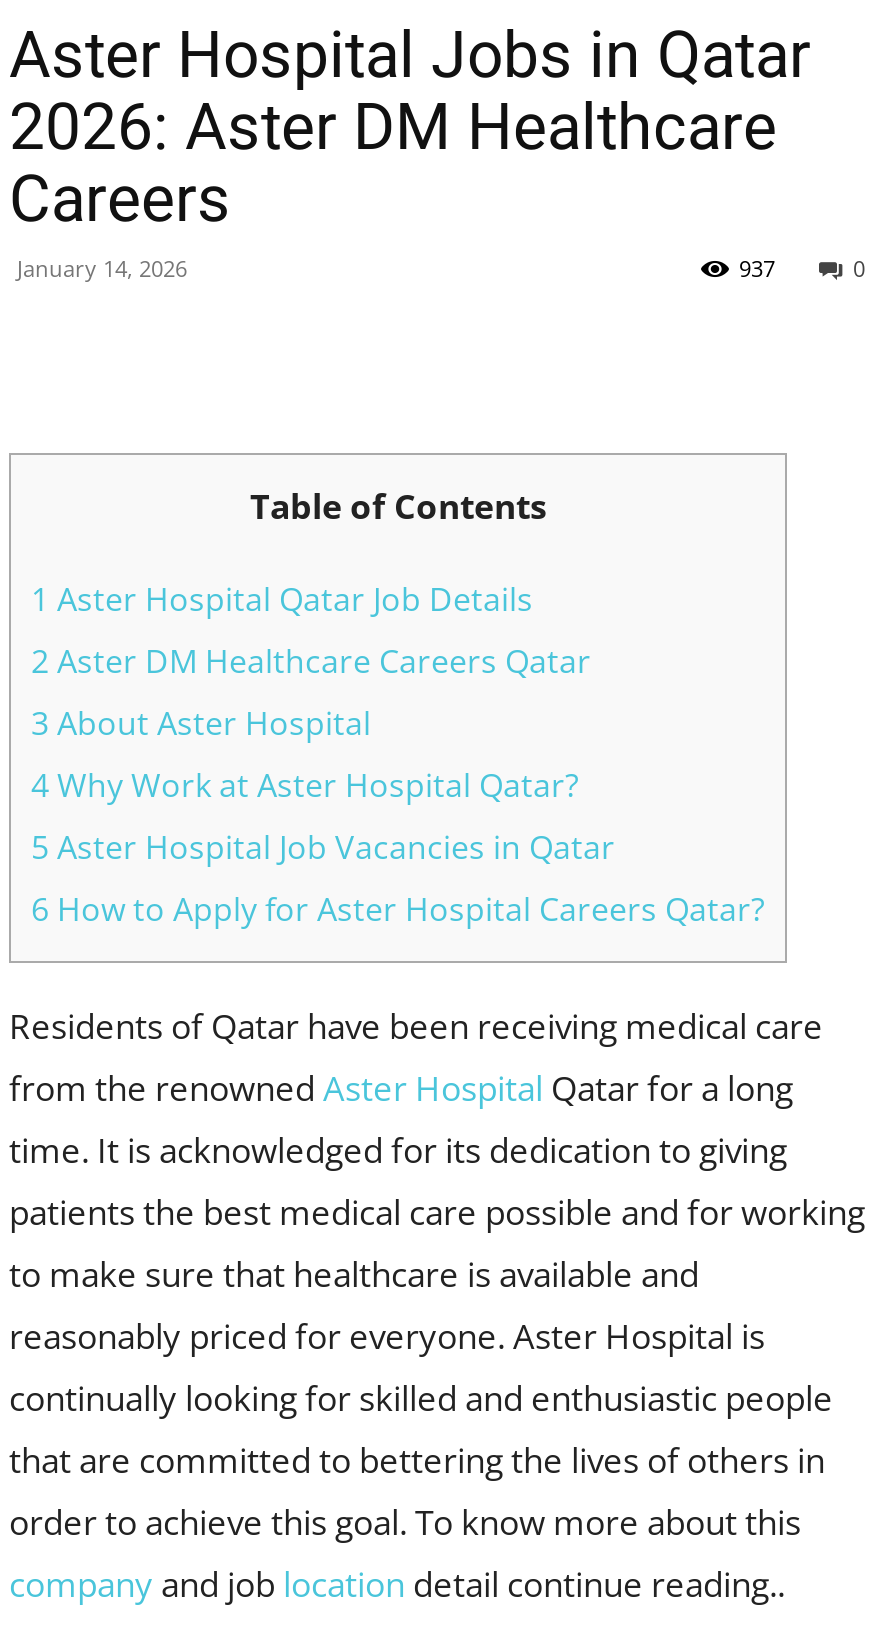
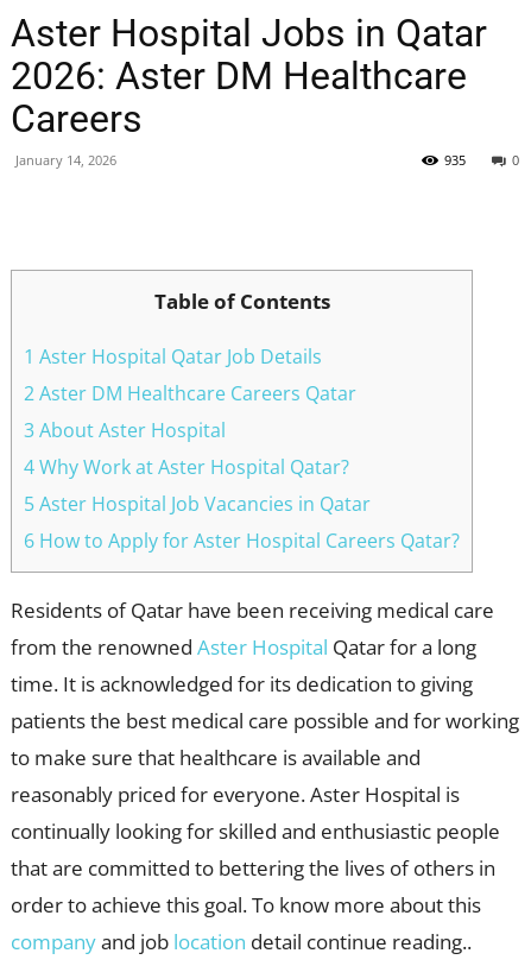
[739,253,775,283] 937 -> [444,151,466,169] 935

